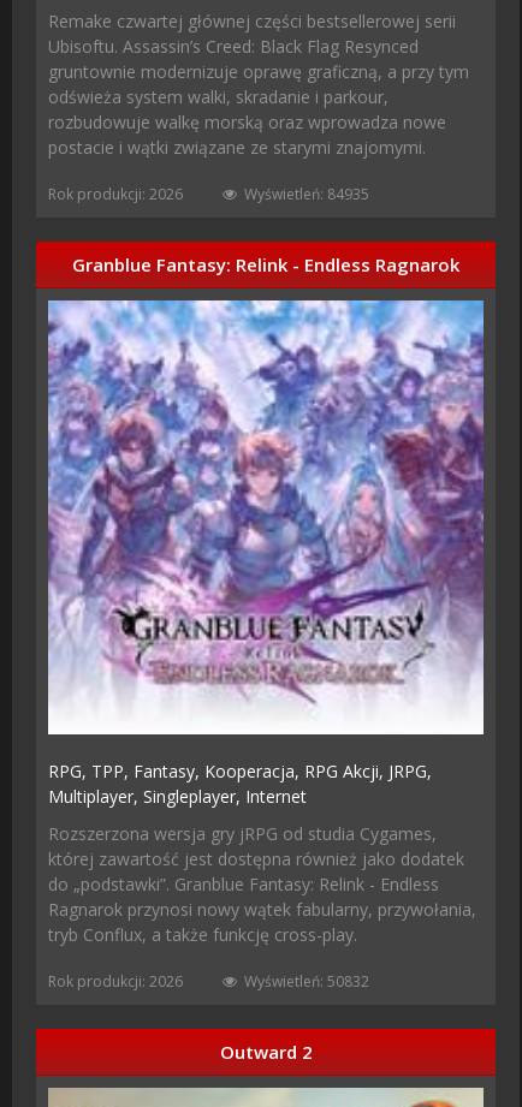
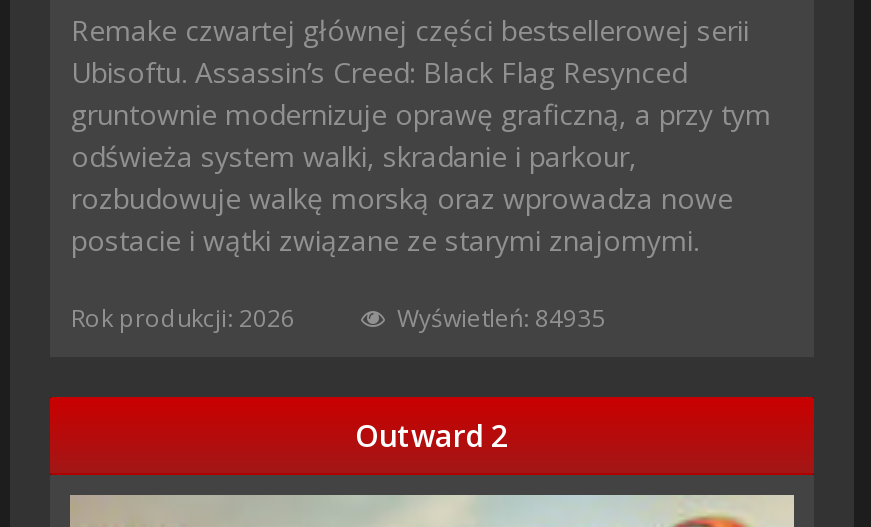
[72,252,459,276] Granblue Fantasy: Relink - Endless Ragnarok -> none
[48,299,485,991] [image] | RPG, TPP, Fantasy, Kooperacja, RPG Akcji, JRPG, | Multiplayer, Singleplayer, Internet | Rozszerzona wersja gry jRPG od studia Cygames, | której zawartość jest dostępna również jako dodatek | do „podstawki”. Granblue Fantasy: Relink - Endless | Ragnarok przynosi nowy wątek fabularny, przywołania, | tryb Conflux, a także funkcję cross-play. | Rok produkcji: 2026 | Wyświetleń: 50832 -> none

